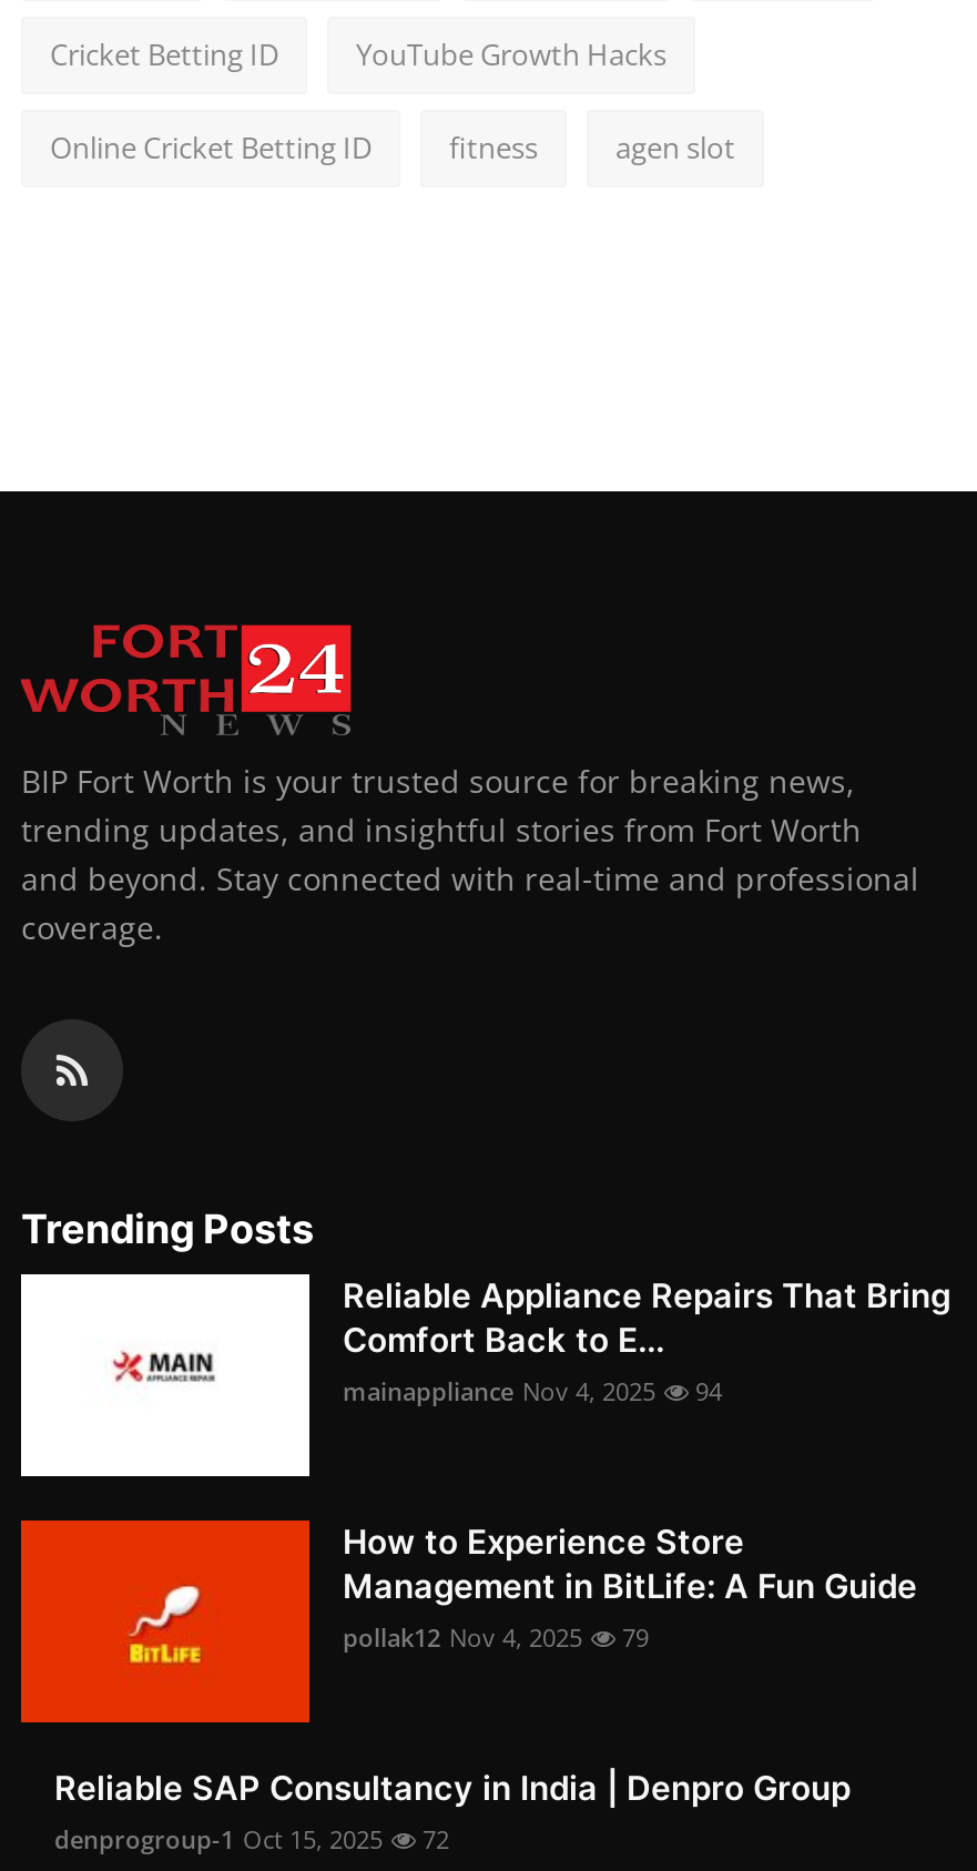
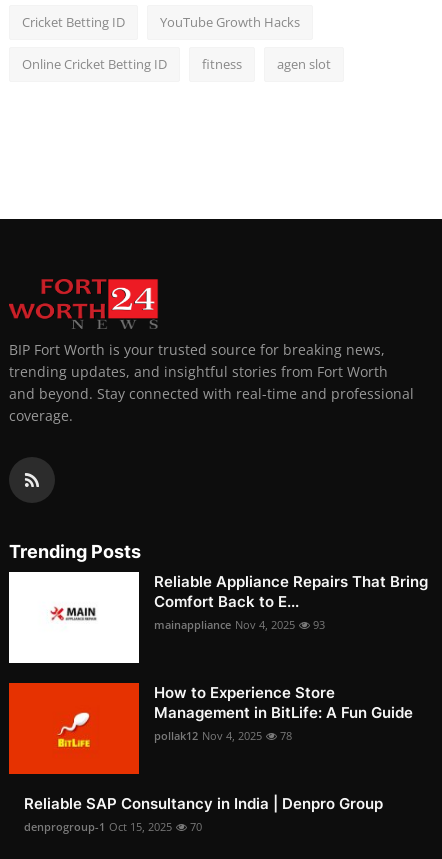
[343,1374,722,1407] mainappliance Nov 4, 2025 94 -> [154,617,325,632] mainappliance Nov 4, 2025 93
[343,1620,649,1653] pollak12 Nov 4, 2025 79 -> [154,728,292,743] pollak12 Nov 4, 2025 78
[54,1822,449,1855] denprogroup-1 Oct 15, 2025 72 -> [24,819,202,834] denprogroup-1 Oct 15, 2025 70

